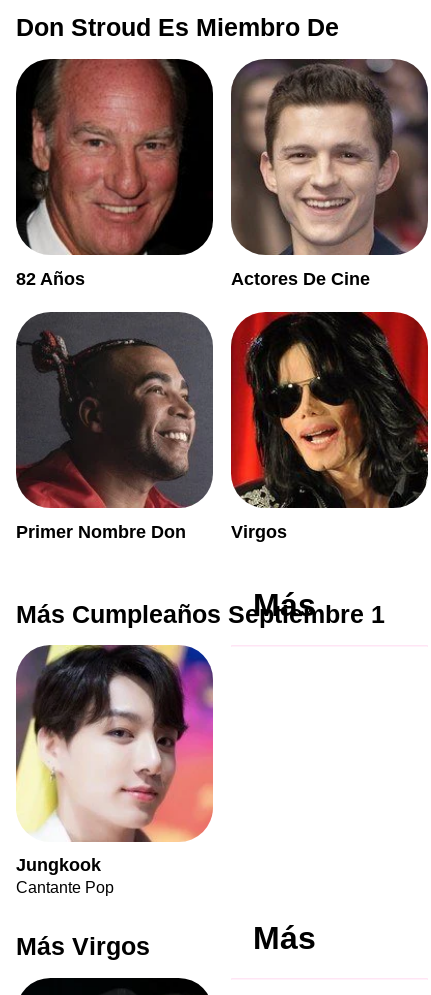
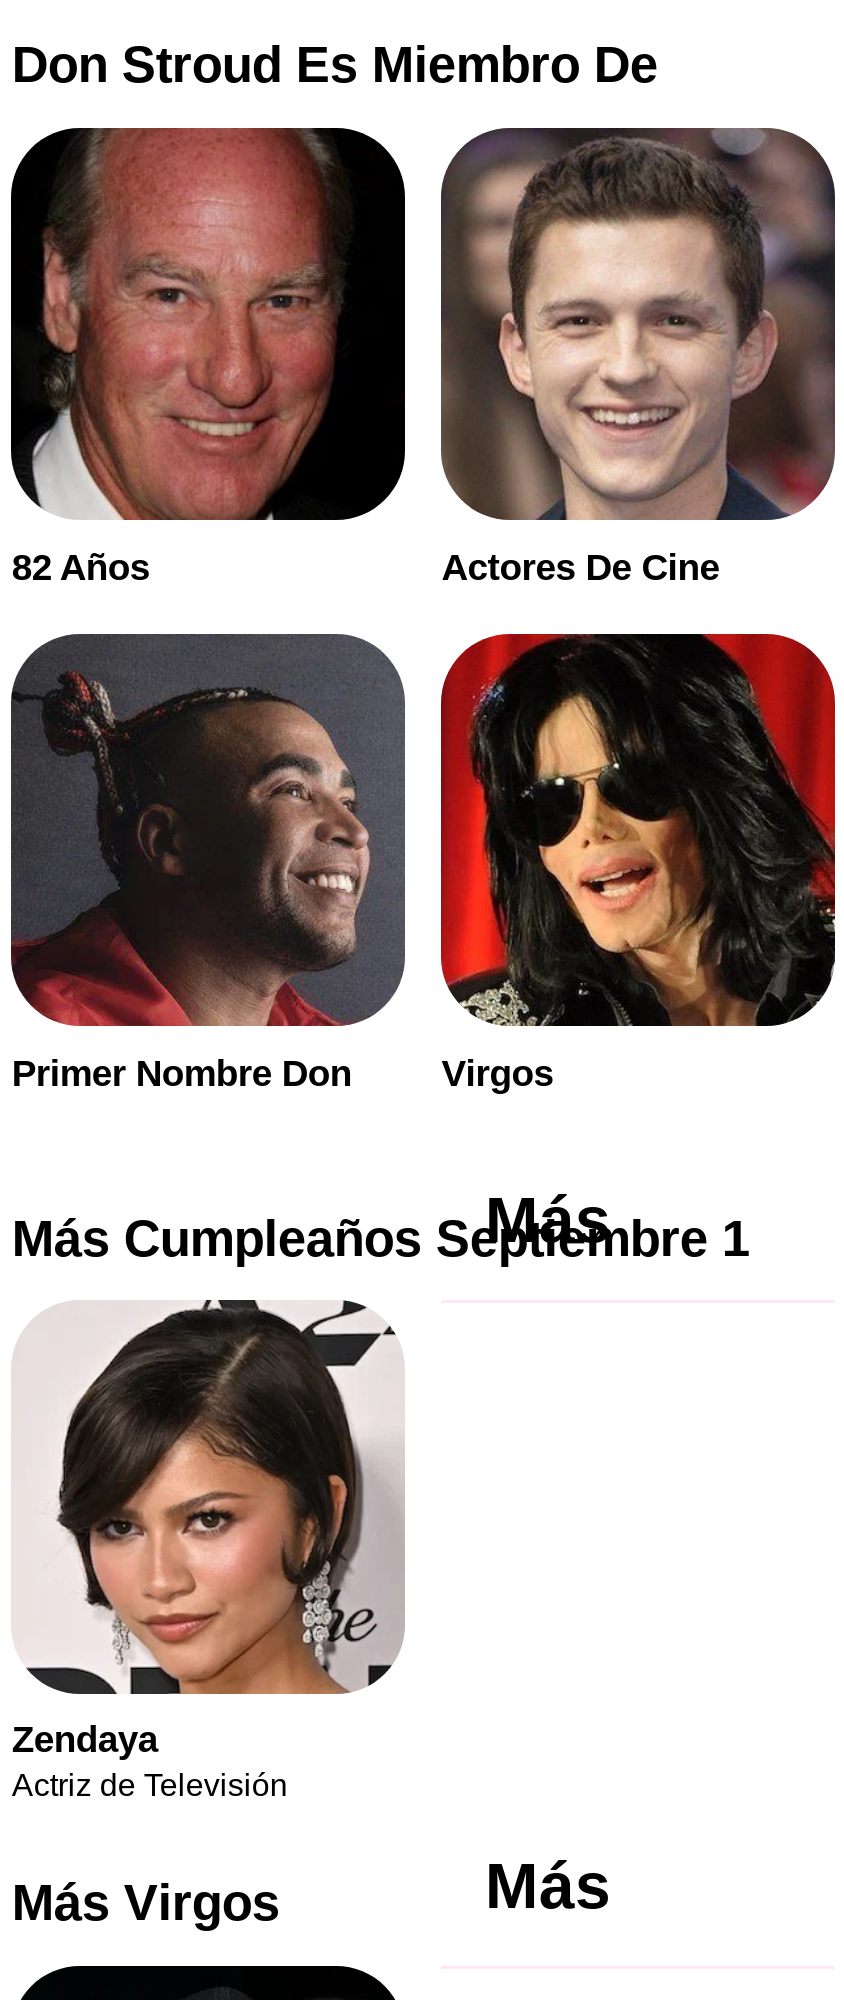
[15,644,214,896] [image] | Jungkook | Cantante Pop -> [11,1300,405,1802] [image] | Zendaya | Actriz de Televisión

